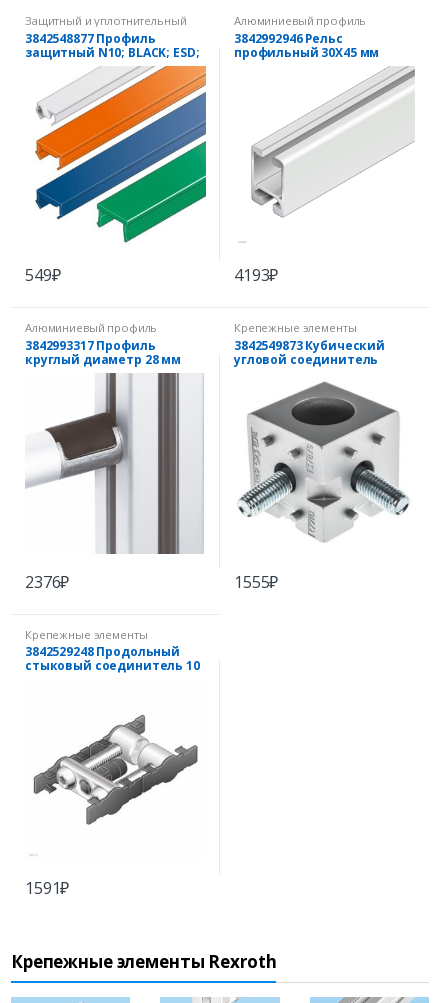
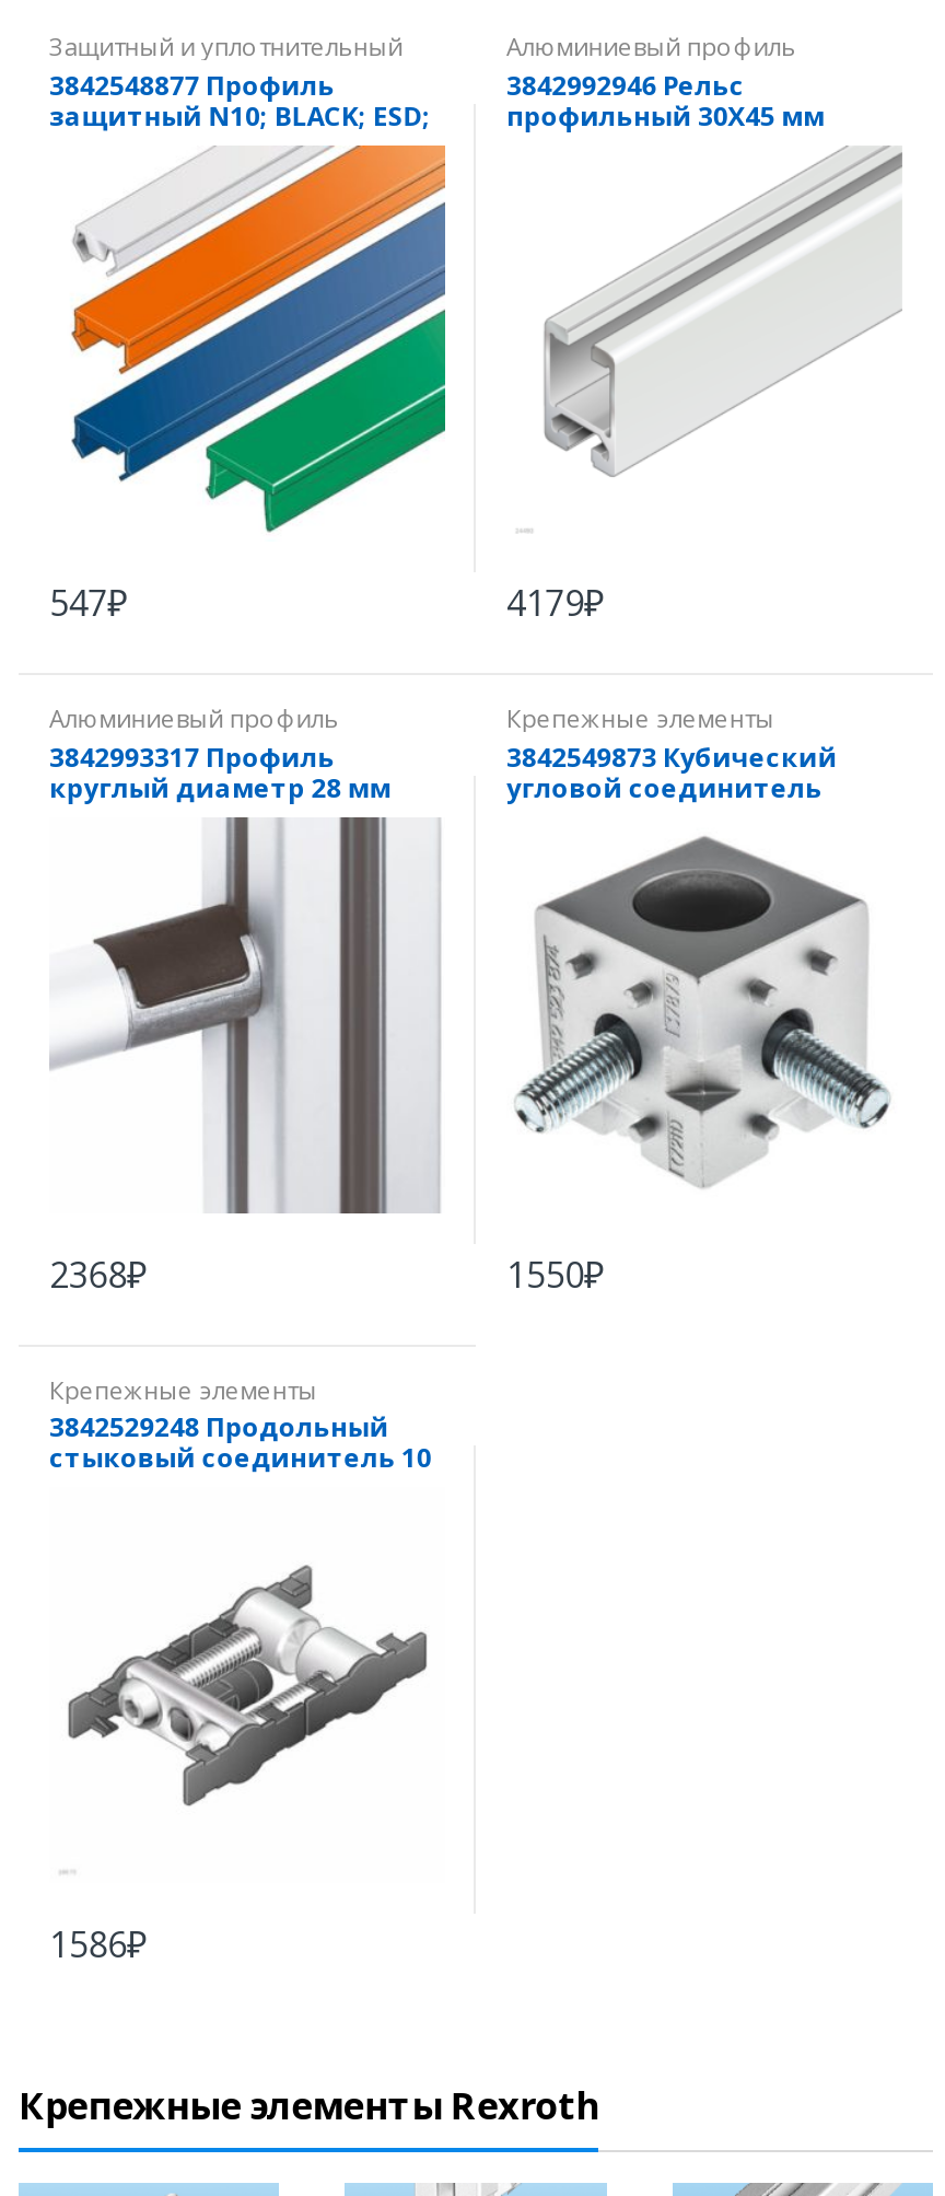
[25,264,60,286] 549₽ -> [49,578,127,627] 547₽
[234,264,278,286] 4193₽ -> [506,578,603,627] 4179₽
[25,571,69,593] 2376₽ -> [49,1250,146,1298] 2368₽
[234,571,278,593] 1555₽ -> [506,1250,603,1298] 1550₽
[25,877,69,899] 1591₽ -> [49,1921,146,1969] 1586₽

